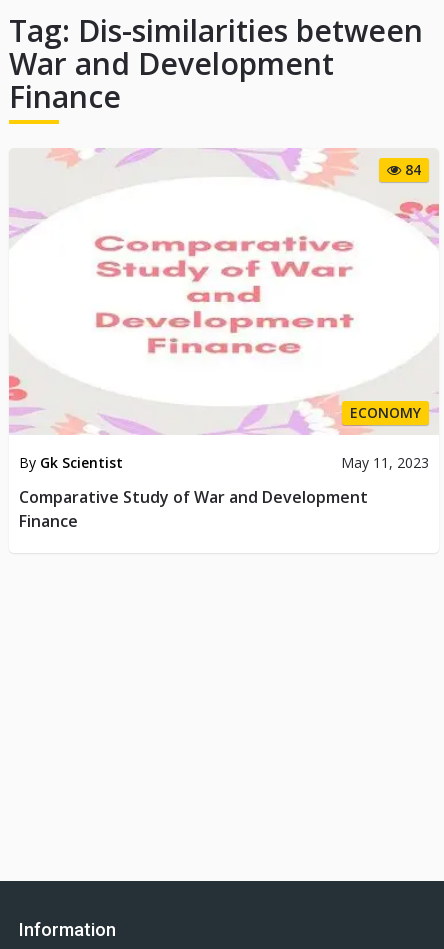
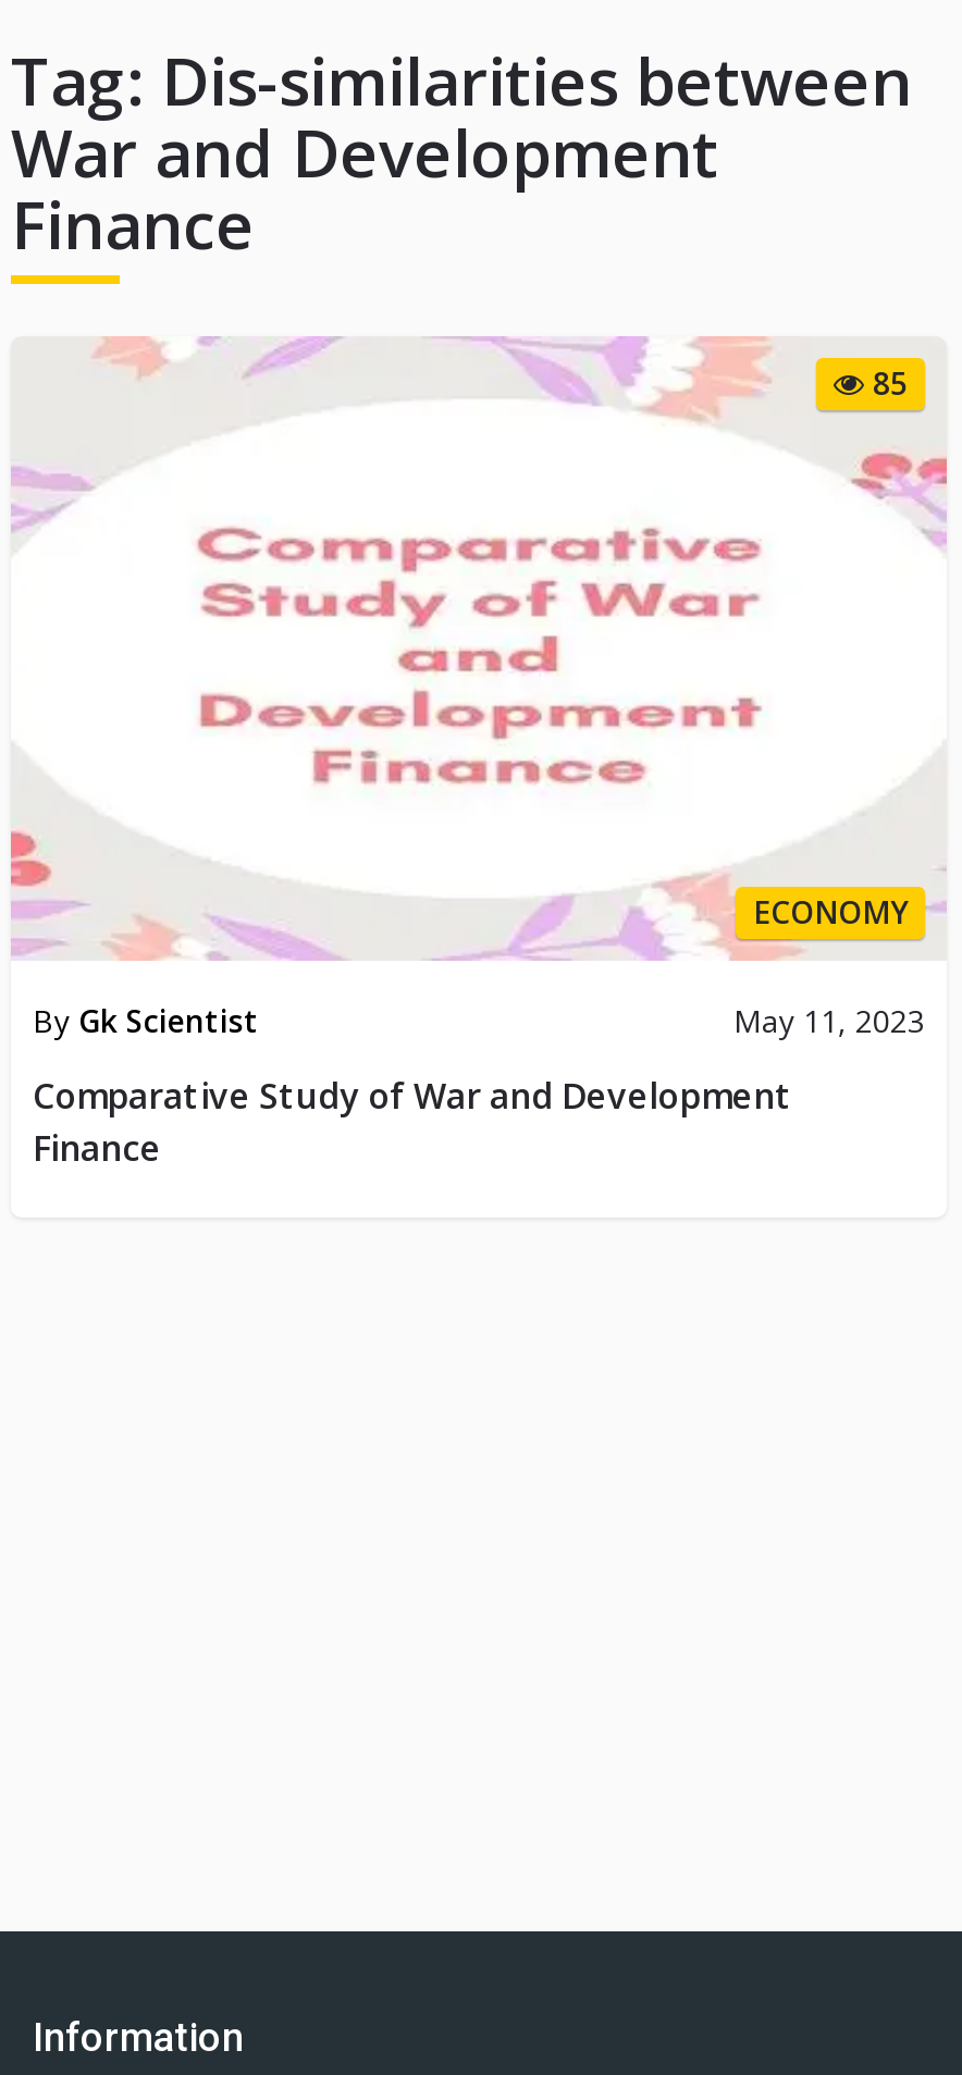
[401,160,421,179] 84 -> [864,362,908,404] 85

